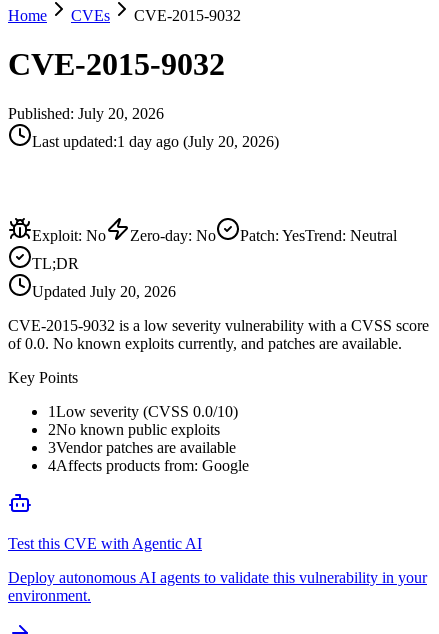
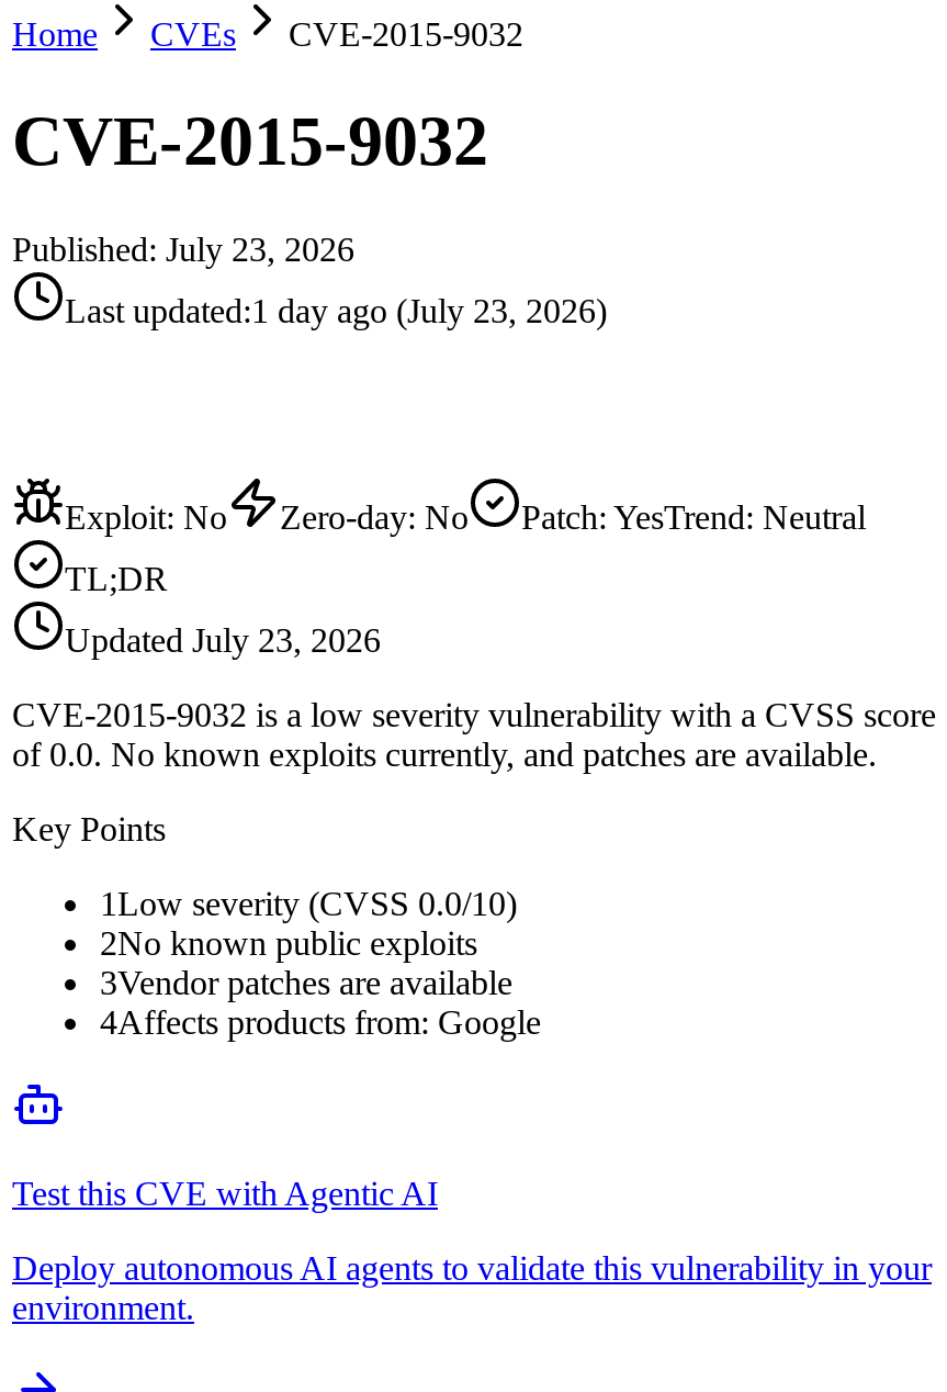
[8,105,164,122] Published: July 20, 2026 -> [12,230,354,268] Published: July 23, 2026
[32,133,279,150] Last updated:1 day ago (July 20, 2026) -> [65,292,607,329] Last updated:1 day ago (July 23, 2026)
[32,283,176,300] Updated July 20, 2026 -> [65,621,381,658] Updated July 23, 2026

